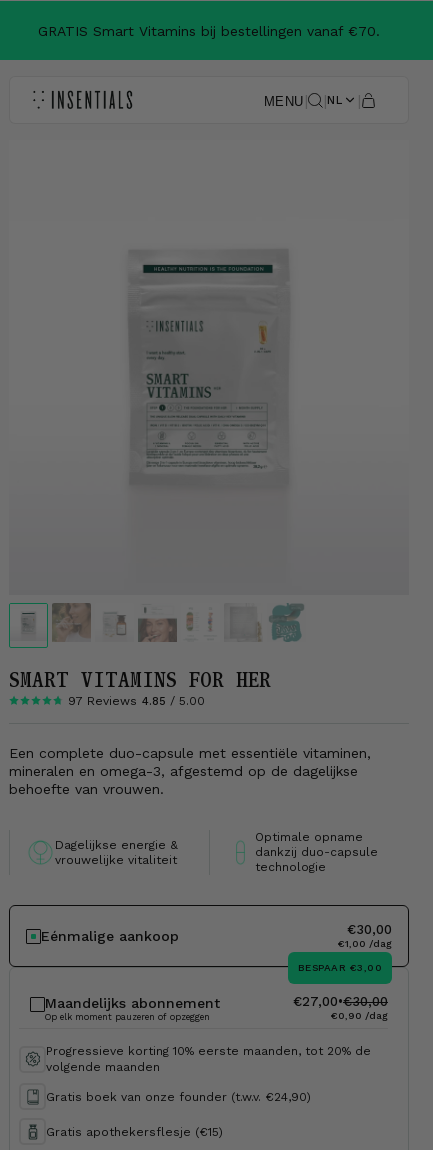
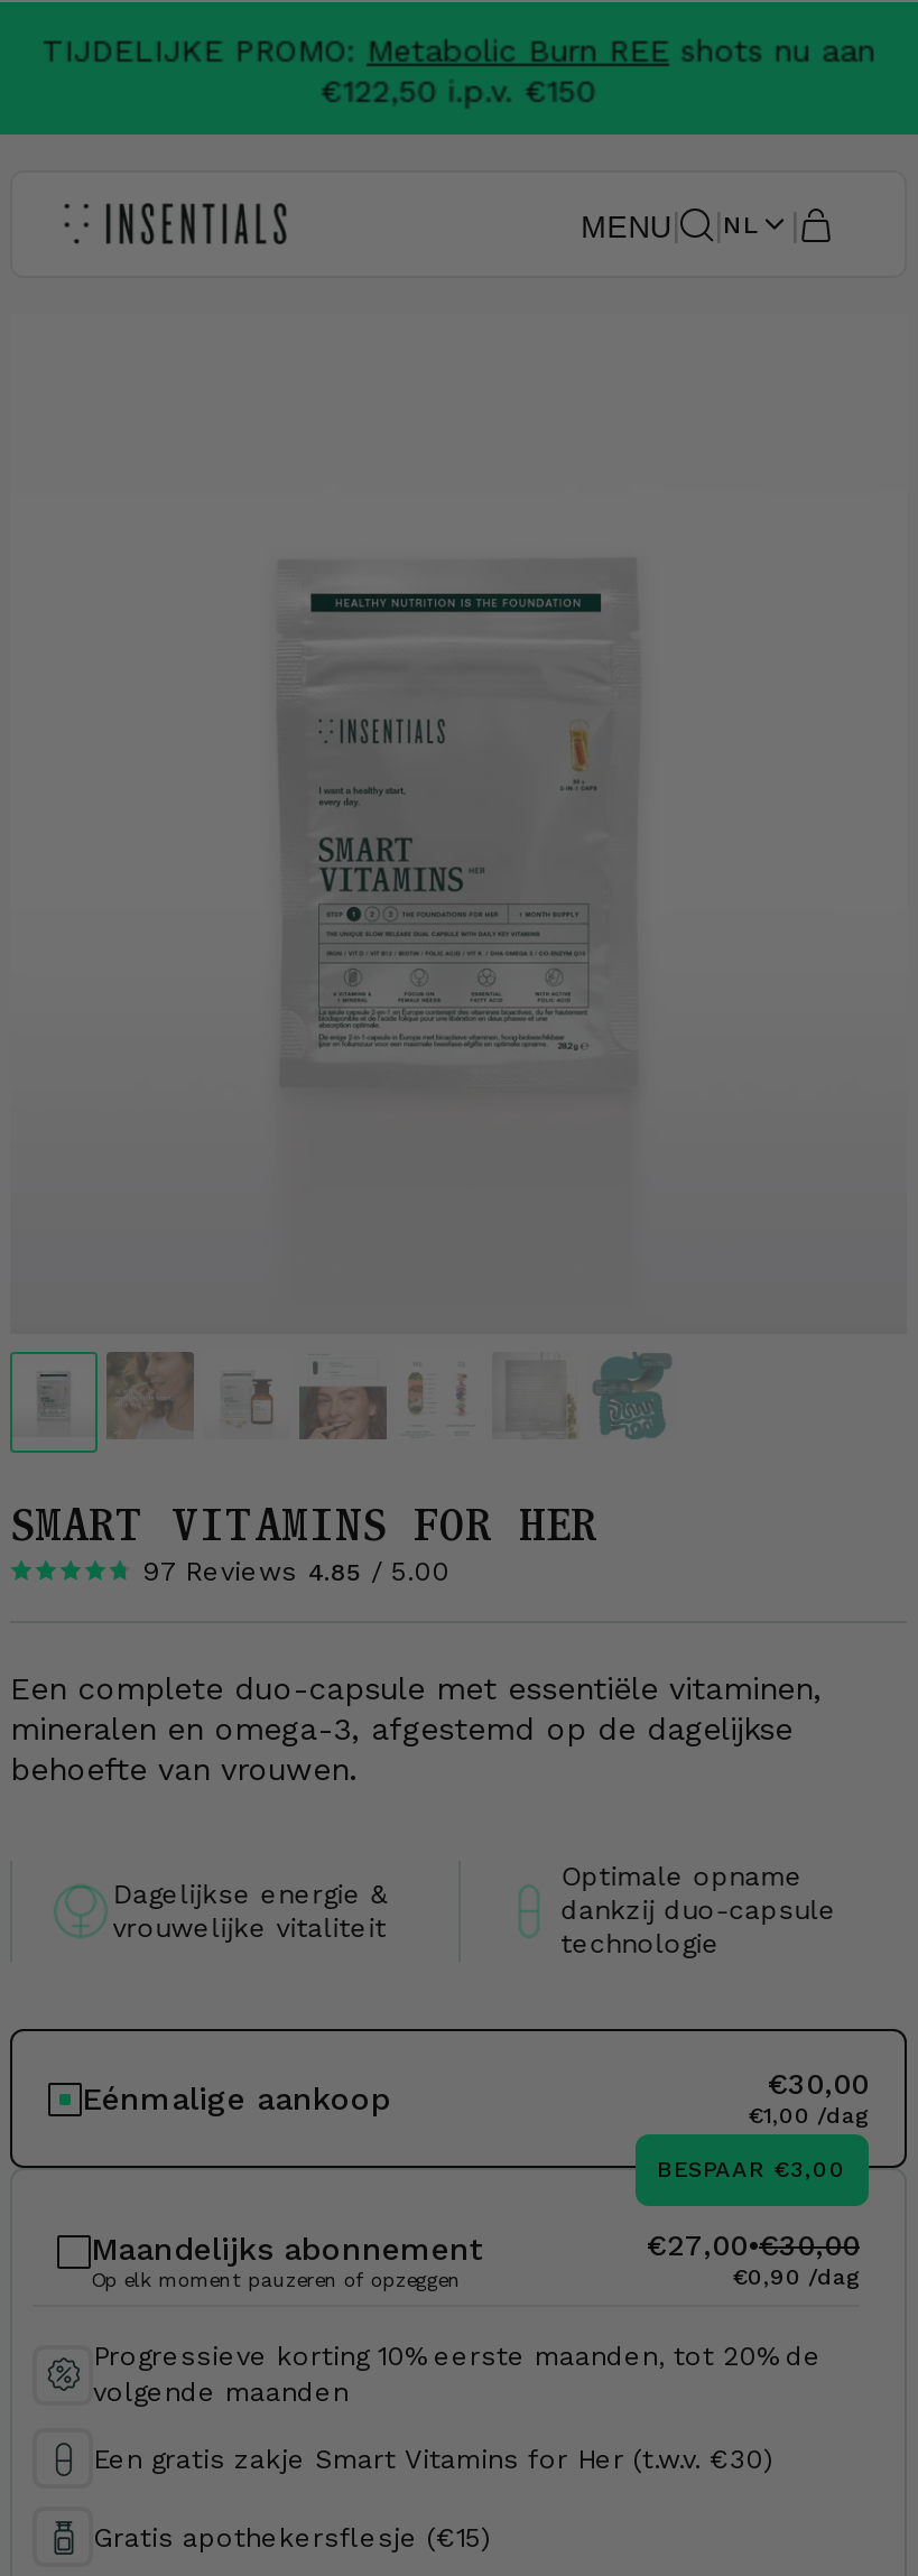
[38,23,380,39] GRATIS Smart Vitamins bij bestellingen vanaf €70. -> [41,31,875,108] TIJDELIJKE PROMO: Metabolic Burn REE shots nu aan | €122,50 i.p.v. €150
[46,1089,311,1103] Gratis boek van onze founder (t.w.v. €24,90) -> [93,2443,772,2474] Een gratis zakje Smart Vitamins for Her (t.w.v. €30)

